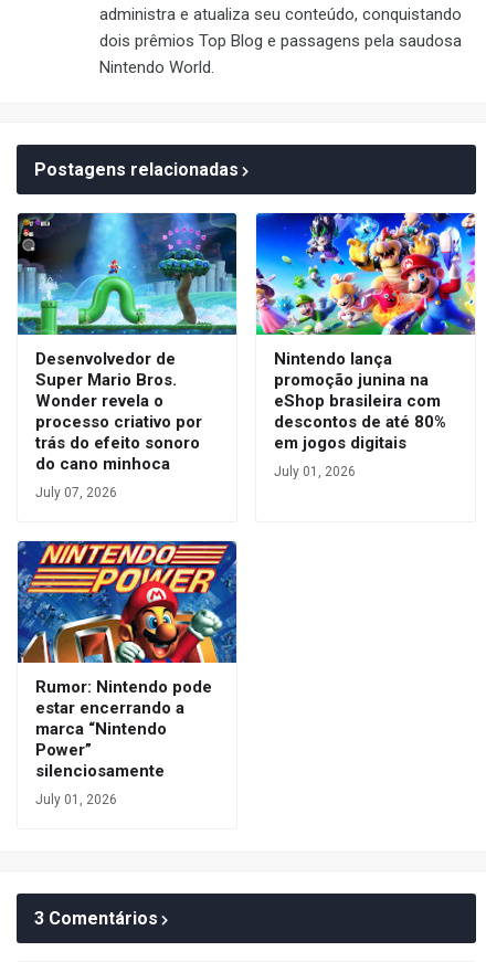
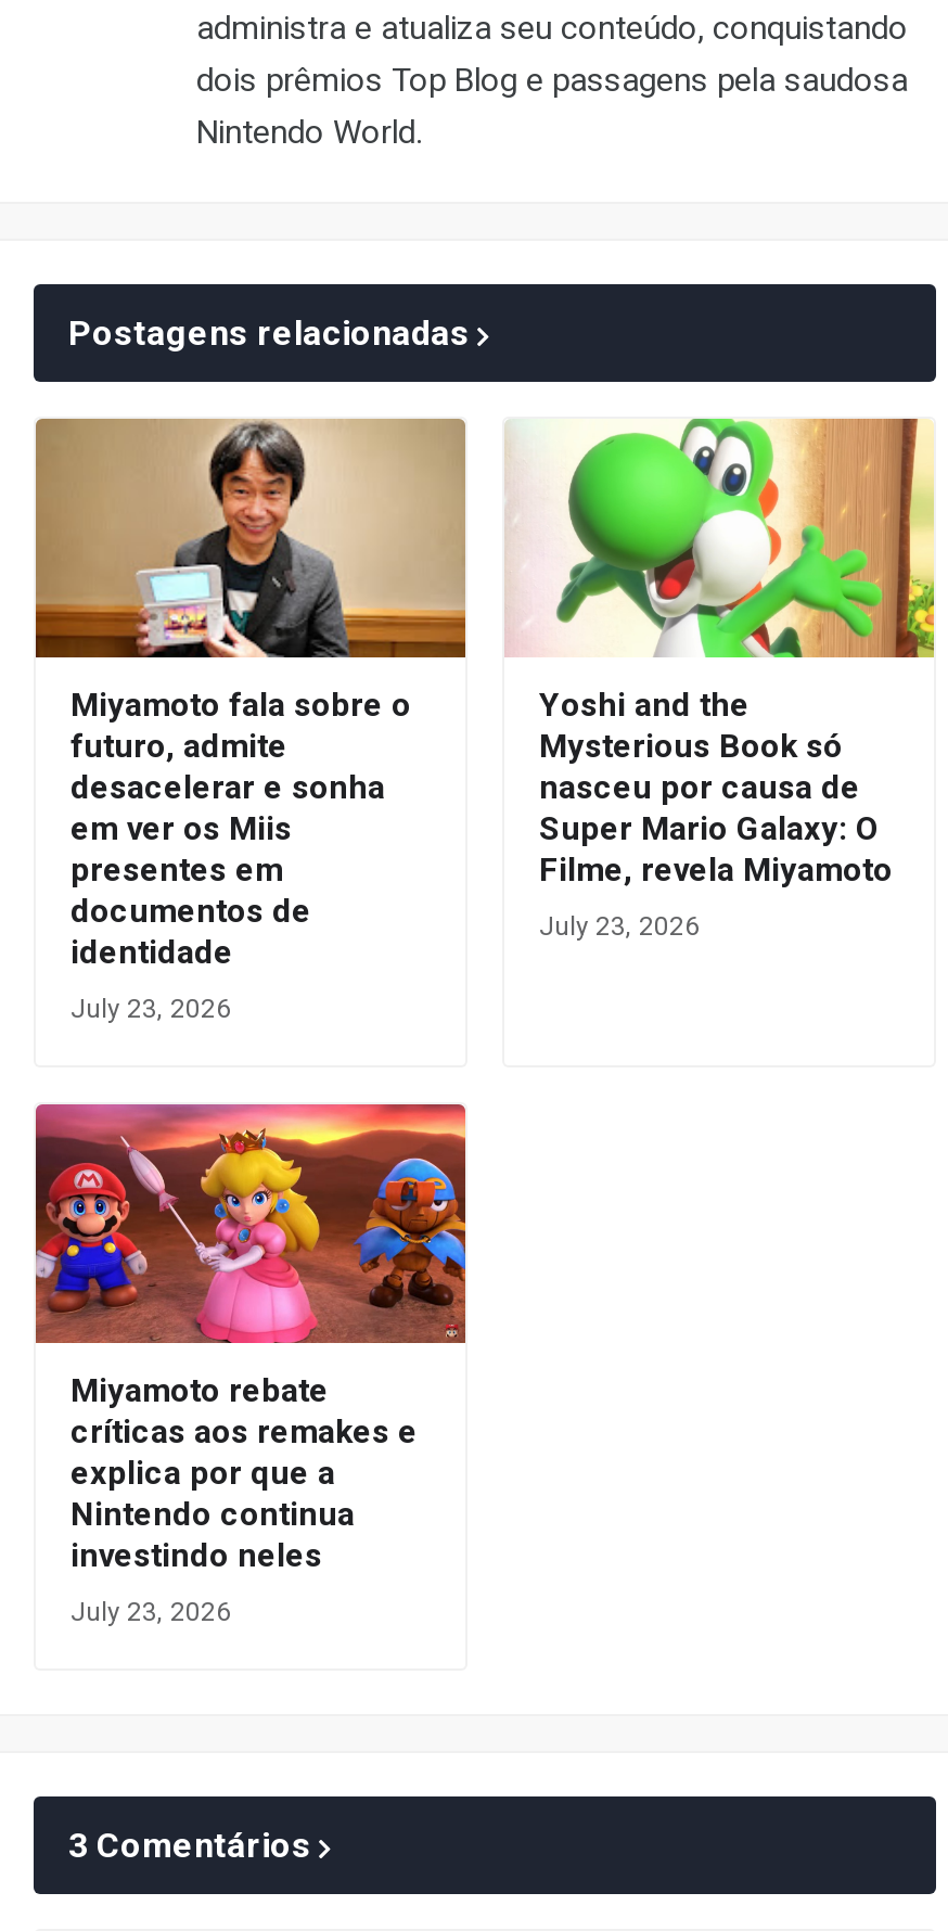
[17,212,237,474] [image] | Desenvolvedor de | Super Mario Bros. | Wonder revela o | processo criativo por | trás do efeito sonoro | do cano minhoca -> [34,417,467,972] [image] | Miyamoto fala sobre o | futuro, admite | desacelerar e sonha | em ver os Miis | presentes em | documentos de | identidade
[255,212,476,453] [image] | Nintendo lança | promoção junina na | eShop brasileira com | descontos de até 80% | em jogos digitais -> [504,417,936,890] [image] | Yoshi and the | Mysterious Book só | nasceu por causa de | Super Mario Galaxy: O | Filme, revela Miyamoto
[274,464,356,479] July 01, 2026 -> [539,911,700,942] July 23, 2026
[35,485,117,500] July 07, 2026 -> [71,994,231,1024] July 23, 2026
[17,540,237,781] [image] | Rumor: Nintendo pode | estar encerrando a | marca “Nintendo | Power” | silenciosamente -> [34,1102,467,1575] [image] | Miyamoto rebate | críticas aos remakes e | explica por que a | Nintendo continua | investindo neles
[35,792,117,807] July 01, 2026 -> [71,1597,231,1627] July 23, 2026

